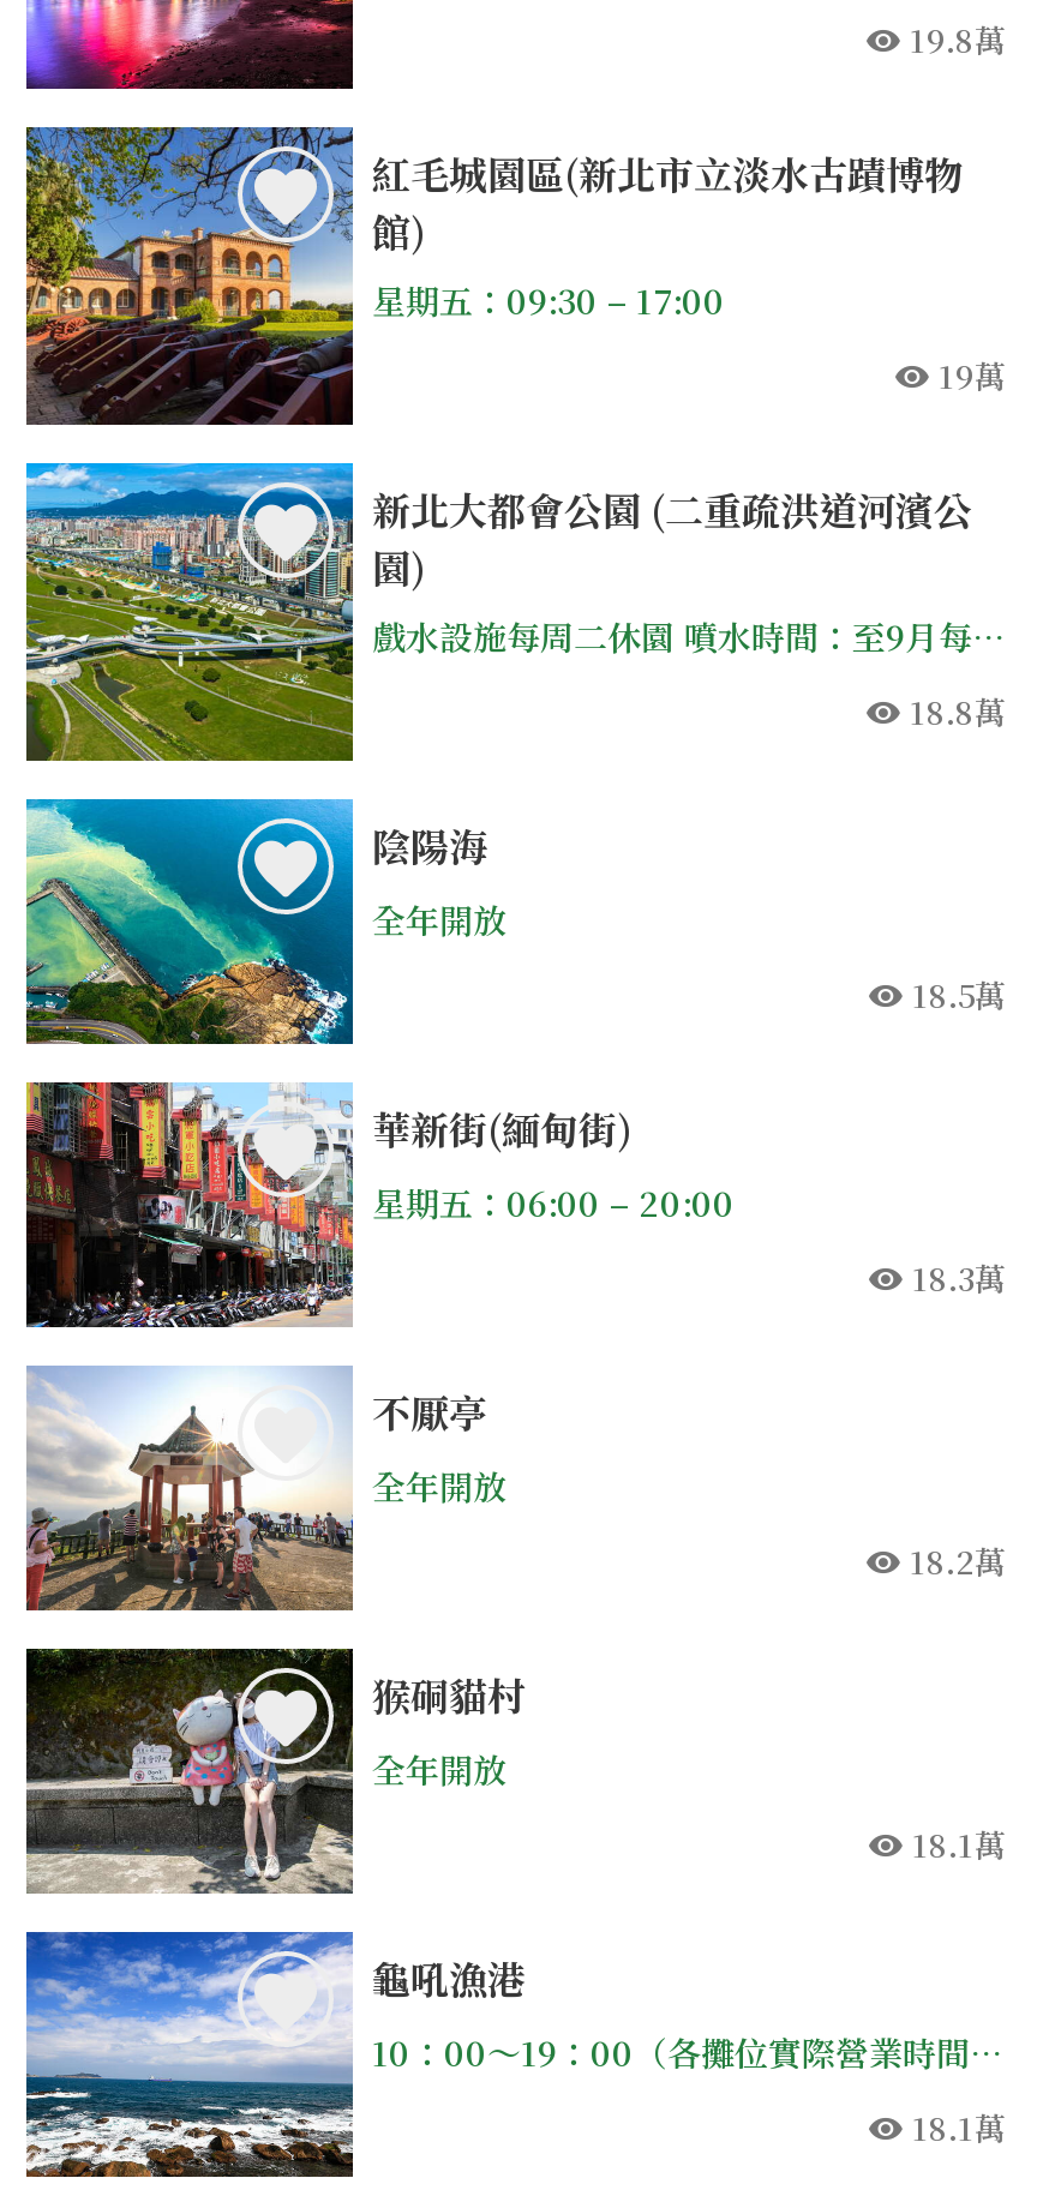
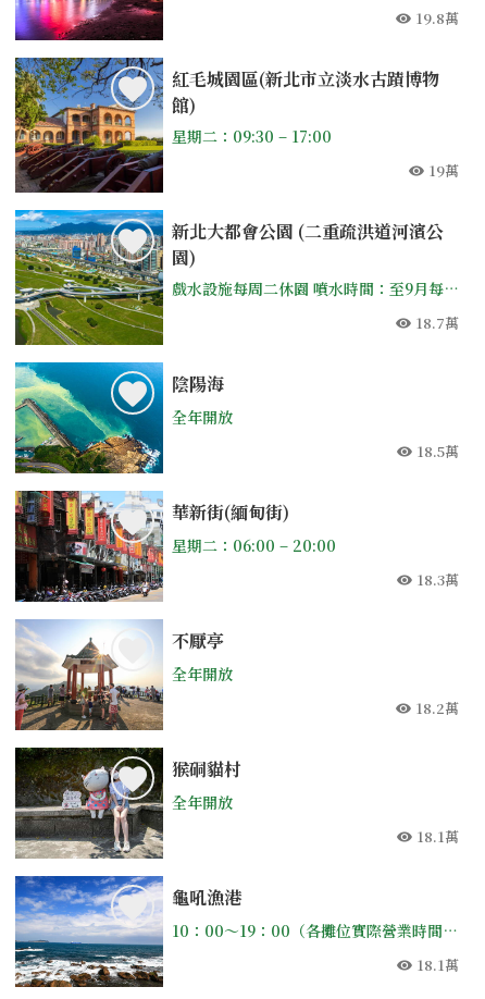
[372,276,725,324] 星期五：09:30 – 17:00 -> [172,125,332,147] 星期二：09:30 – 17:00
[910,689,1006,734] 18.8萬 -> [415,312,459,333] 18.7萬
[372,1178,735,1226] 星期五：06:00 – 20:00 -> [172,534,336,556] 星期二：06:00 – 20:00

